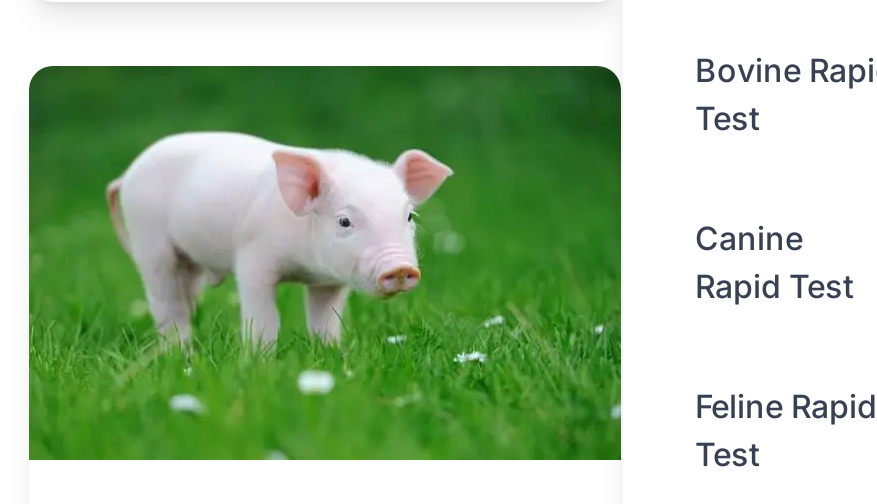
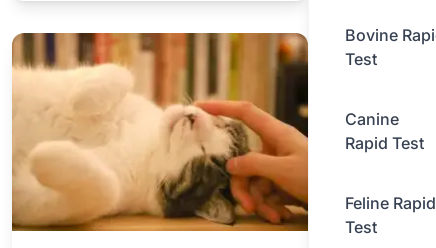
[27,64,623,462] [image] -> [11,32,309,232] [image]

